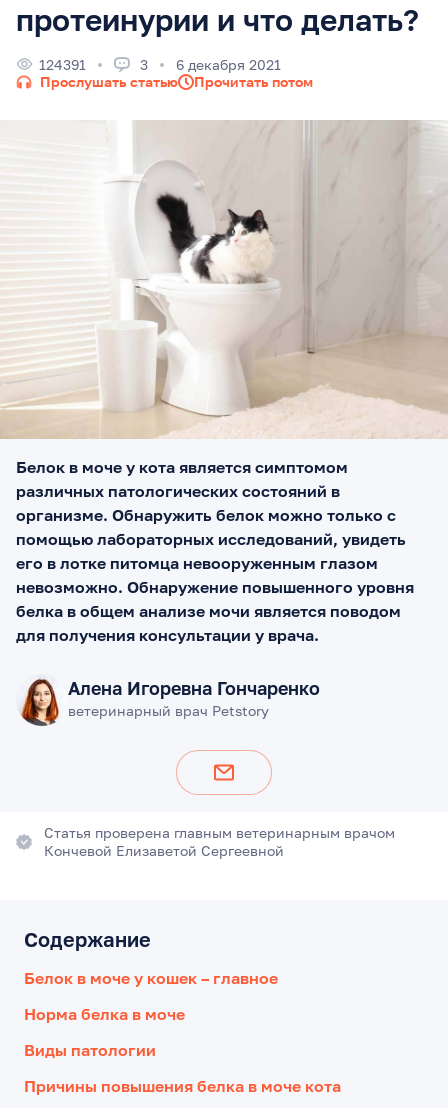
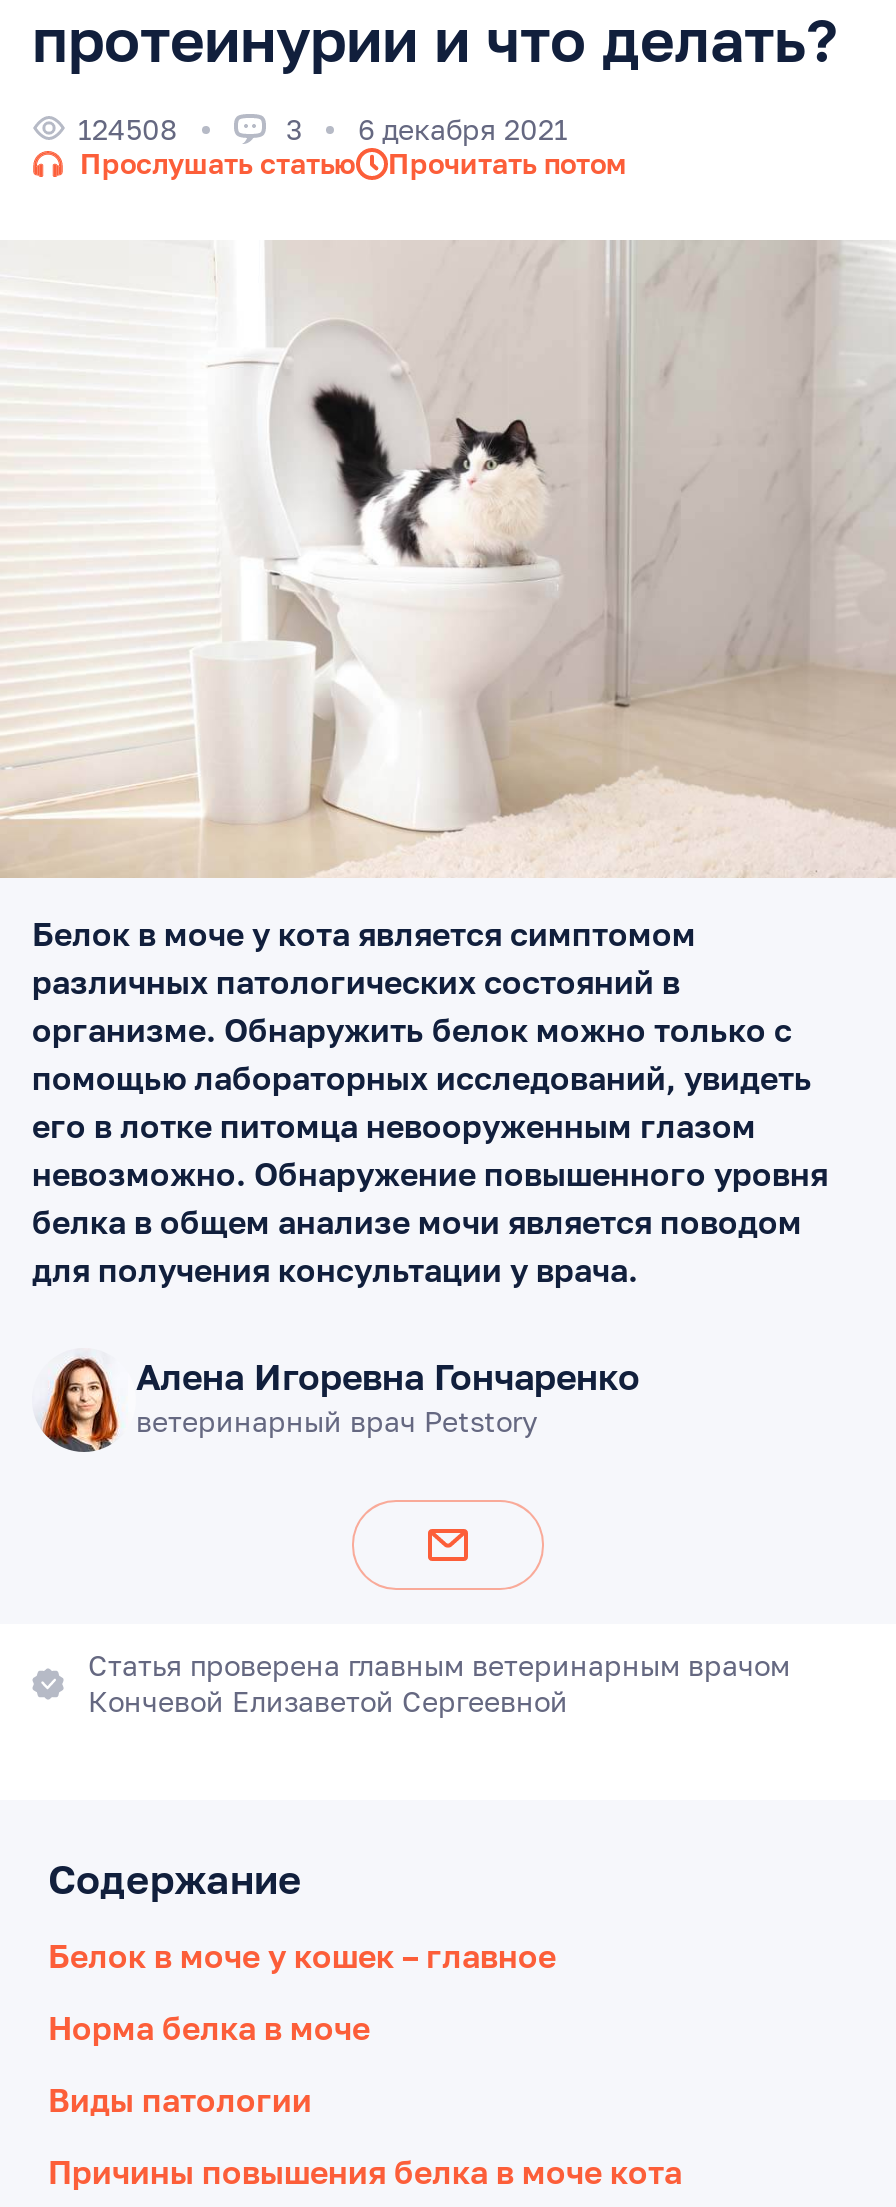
[39,56,86,73] 124391 -> [78,112,178,146] 124508

